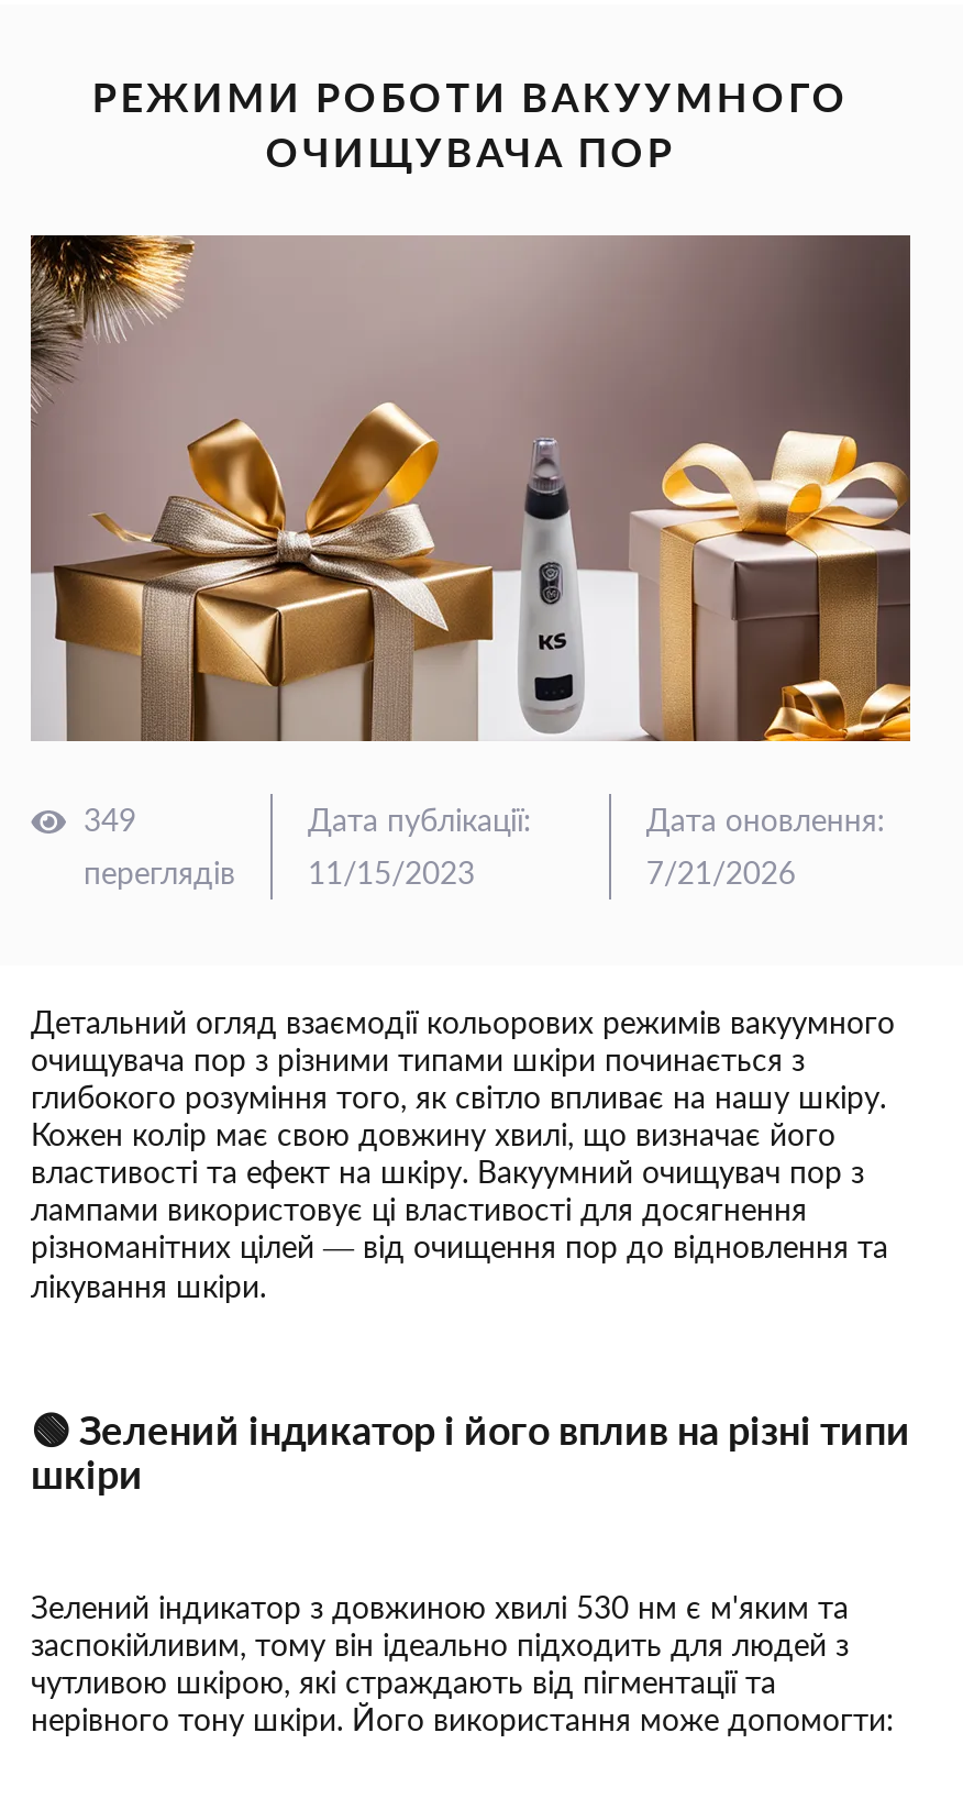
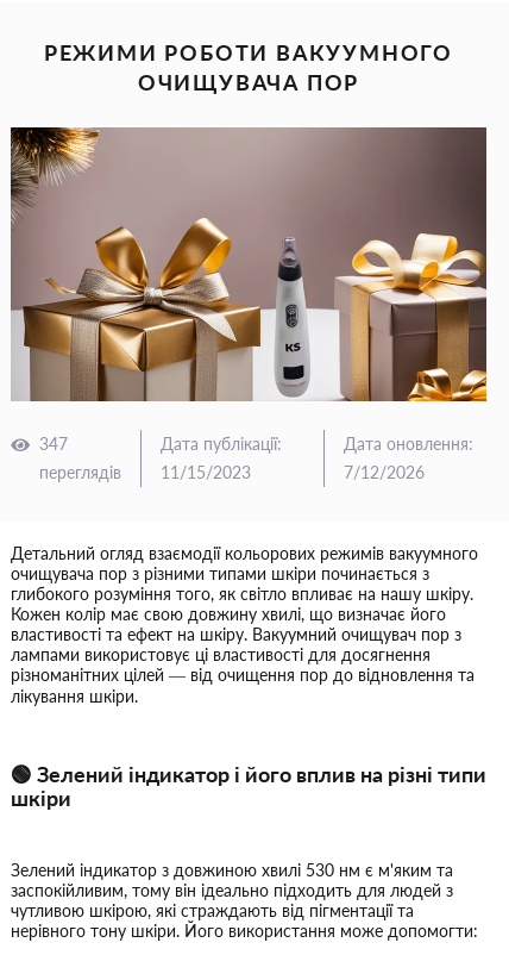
[84,801,136,838] 349 -> [39,433,68,454] 347
[646,853,795,891] 7/21/2026 -> [343,462,424,482] 7/12/2026

